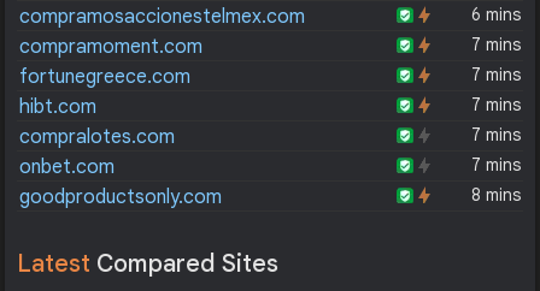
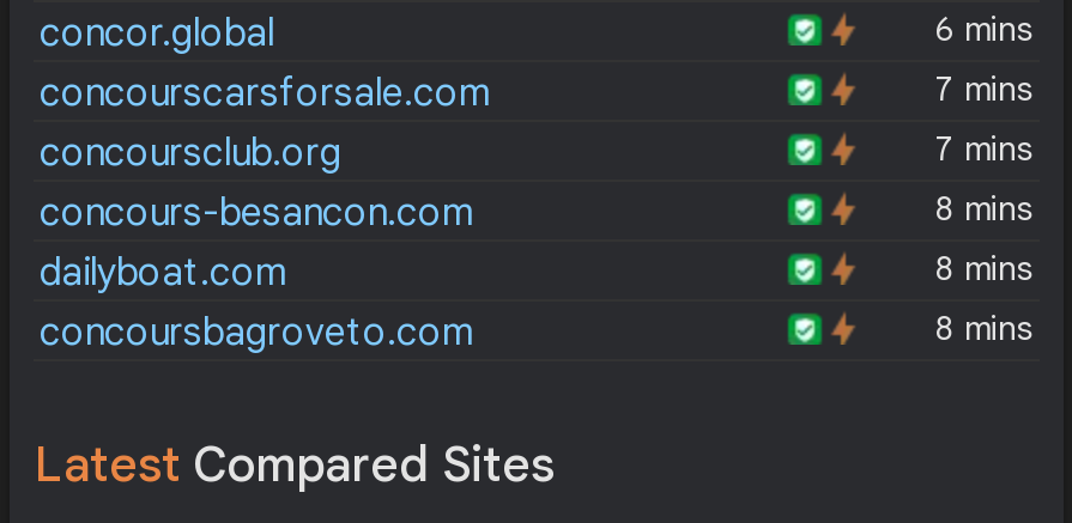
[20,5,306,29] compramosaccionestelmex.com -> [40,10,274,57] concor.global
[20,35,203,59] compramoment.com -> [40,69,490,117] concourscarsforsale.com
[20,65,191,89] fortunegreece.com -> [40,129,341,177] concoursclub.org
[20,94,520,209] hibt.com | 7 mins | compralotes.com | 7 mins | onbet.com | 7 mins | goodproductsonly.com -> [40,187,1034,357] concours-besancon.com | 8 mins | dailyboat.com | 8 mins | concoursbagroveto.com

